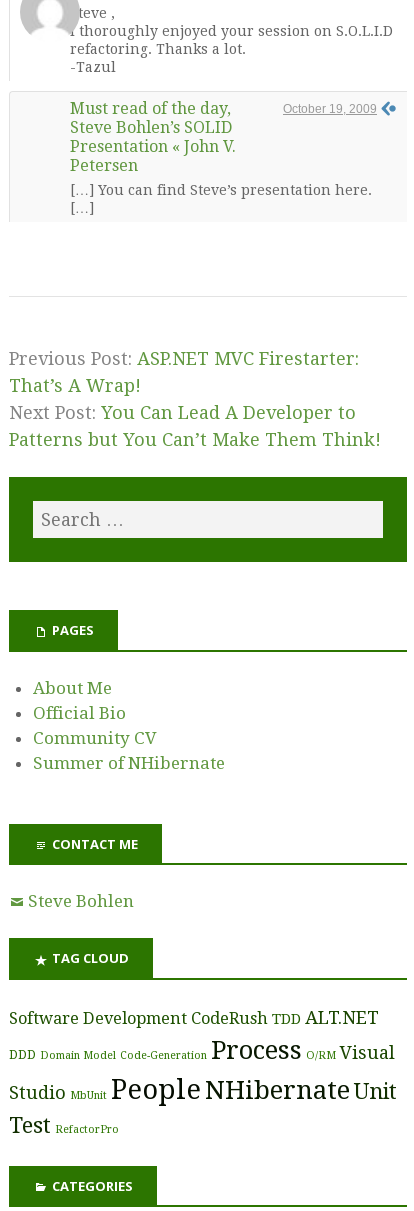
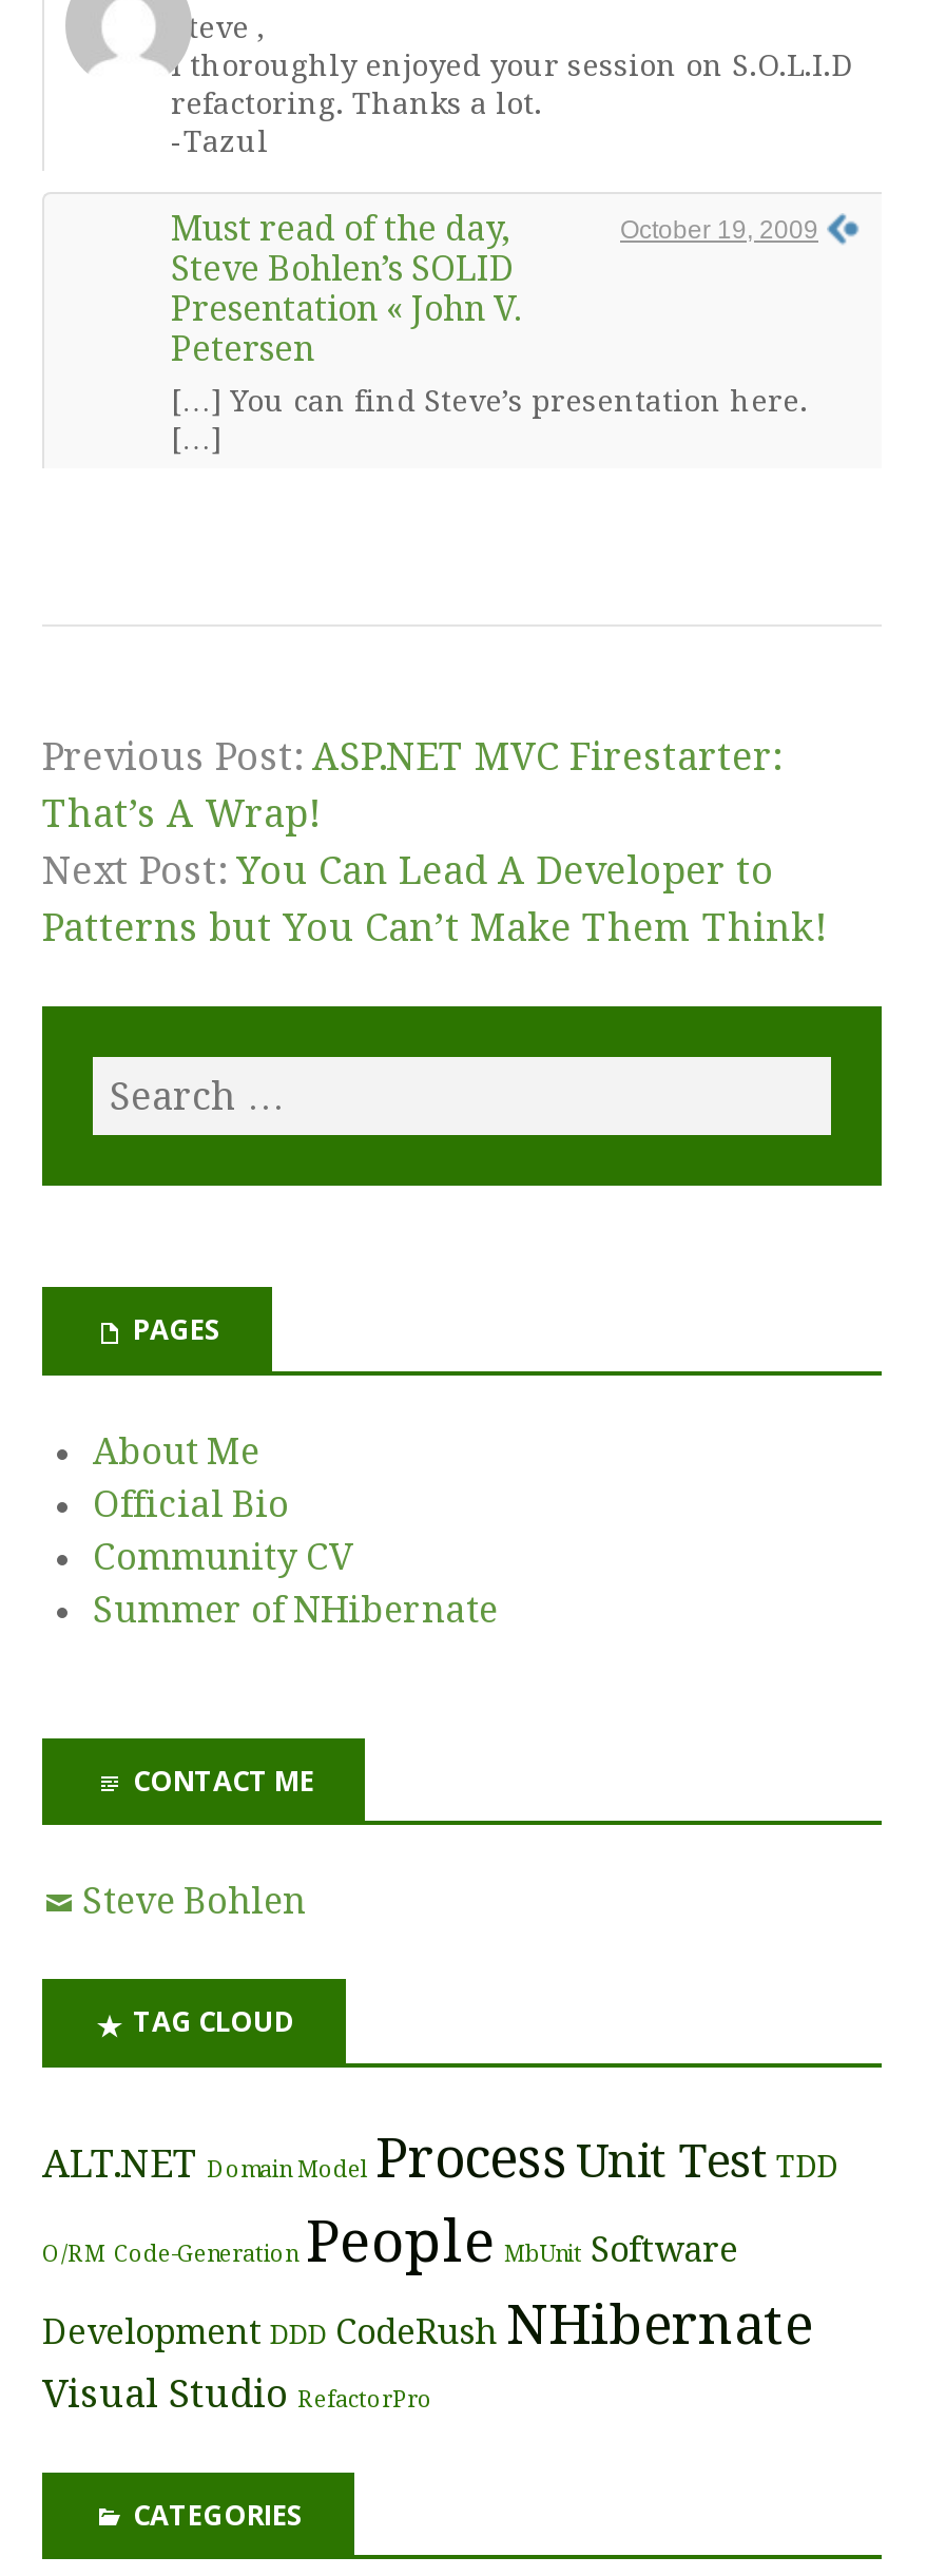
[9,1007,397,1138] Software Development CodeRush TDD ALT.NET | DDD Domain Model Code-Generation Process O/RM Visual | Studio MbUnit People NHibernate Unit | Test RefactorPro -> [42,2126,837,2415] ALT.NET Domain Model Process Unit Test TDD | O/RM Code-Generation People MbUnit Software | Development DDD CodeRush NHibernate | Visual Studio RefactorPro

